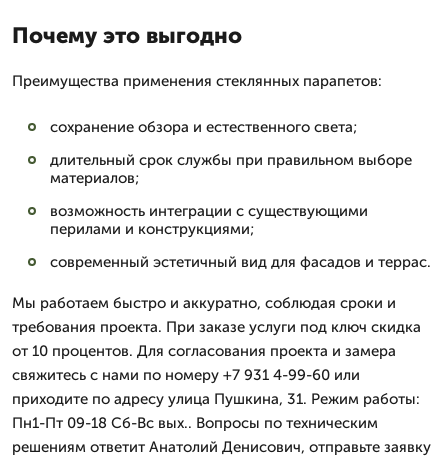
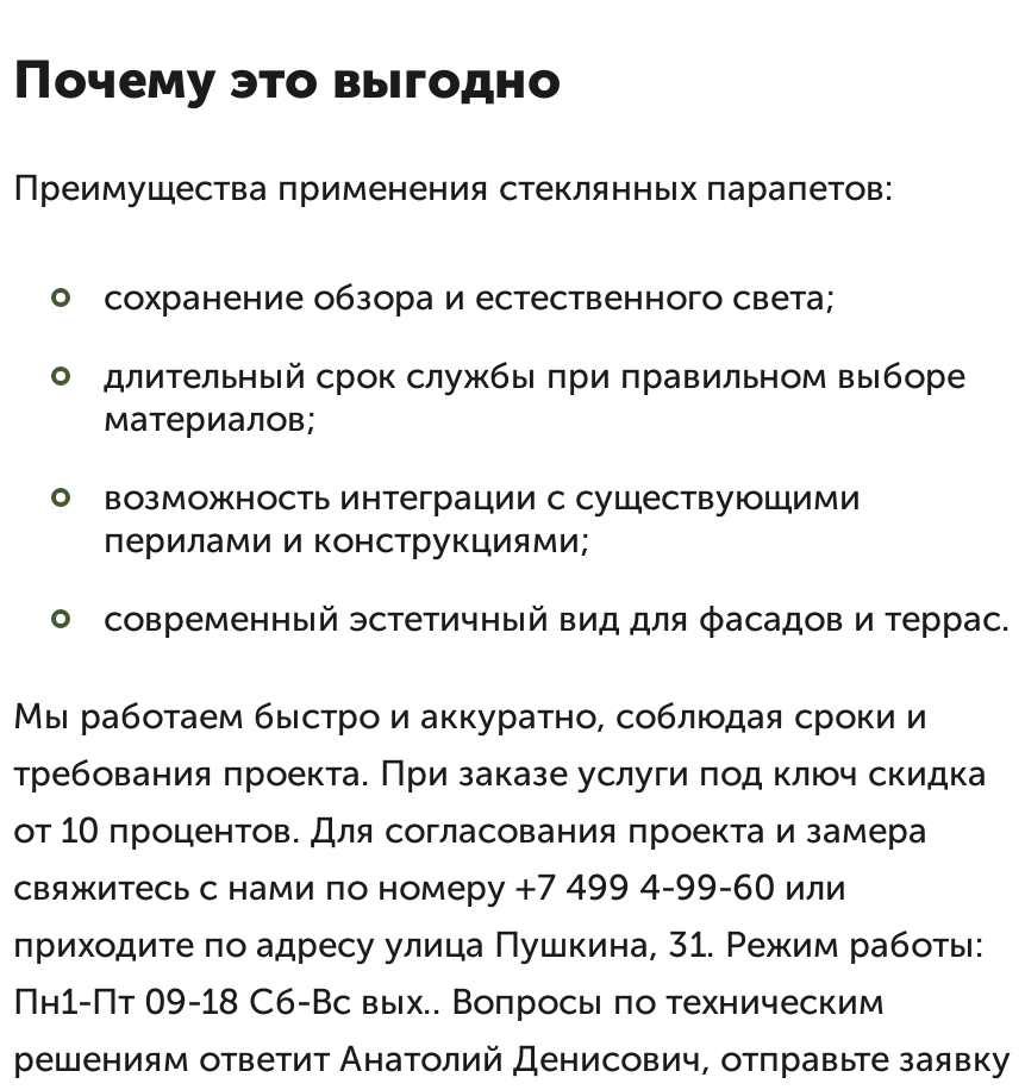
[12,366,360,384] свяжитесь с нами по номеру +7 931 4-99-60 или -> [13,866,846,909] свяжитесь с нами по номеру +7 499 4-99-60 или

